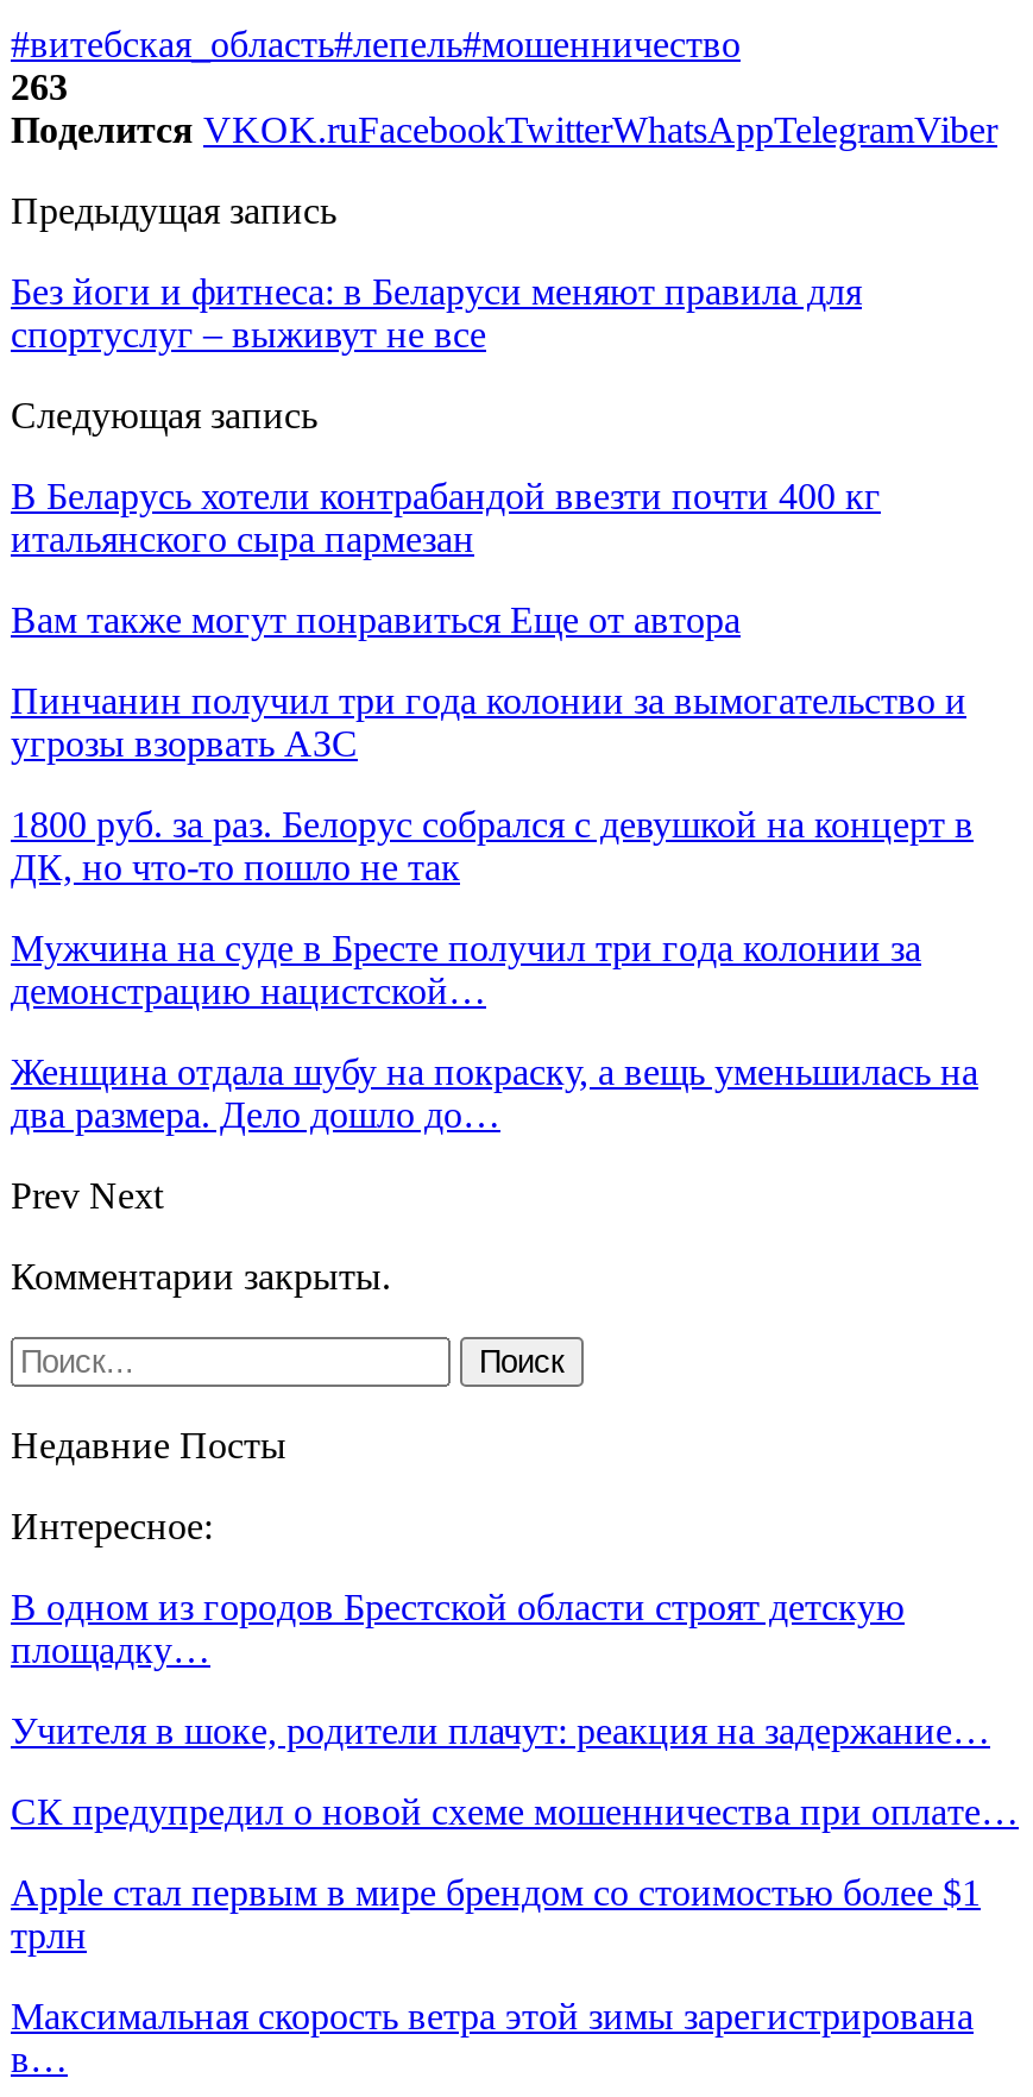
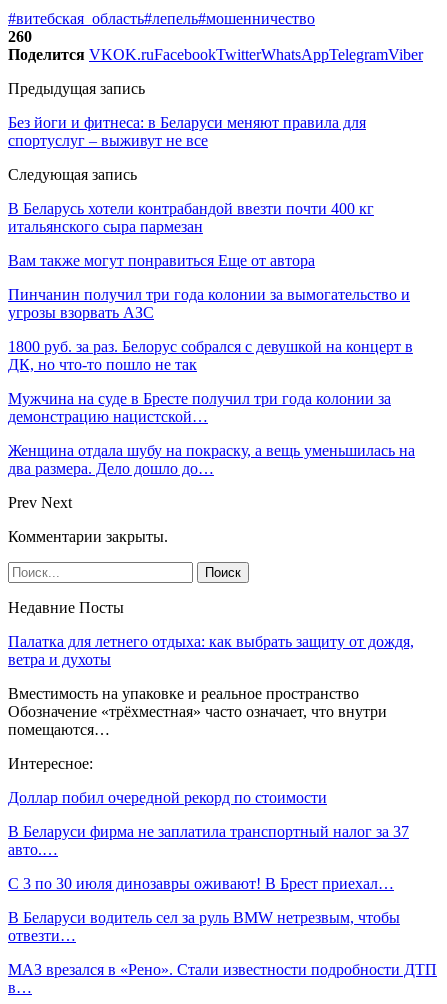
[11,66,68,107] 263 -> [8,28,32,45] 260
none -> [8,633,414,738] Палатка для летнего отдыха: как выбрать защиту от дождя, | ветра и духоты | Вместимость на упаковке и реальное пространство | Обозначение «трёхместная» часто означает, что внутри | помещаются…
[11,1586,905,1670] В одном из городов Брестской области строят детскую | площадку… -> [8,789,327,806] Доллар побил очередной рекорд по стоимости
[11,1710,990,1750] Учителя в шоке, родители плачут: реакция на задержание… -> [8,823,409,858] В Беларуси фирма не заплатила транспортный налог за 37 | авто.…
[11,1791,1019,1831] СК предупредил о новой схеме мошенничества при оплате… -> [8,875,394,892] С 3 по 30 июля динозавры оживают! В Брест приехал…
[11,1872,981,1955] Apple стал первым в мире брендом со стоимостью более $1 | трлн -> [8,909,400,944] В Беларуси водитель сел за руль BMW нетрезвым, чтобы | отвезти…
[11,1995,974,2036] Максимальная скорость ветра этой зимы зарегистрирована -> [8,961,437,978] МАЗ врезался в «Рено». Стали известности подробности ДТП

